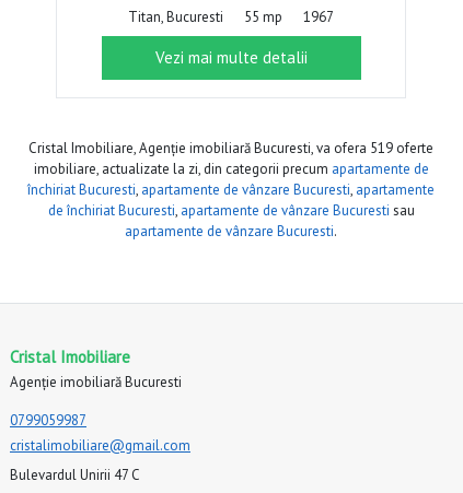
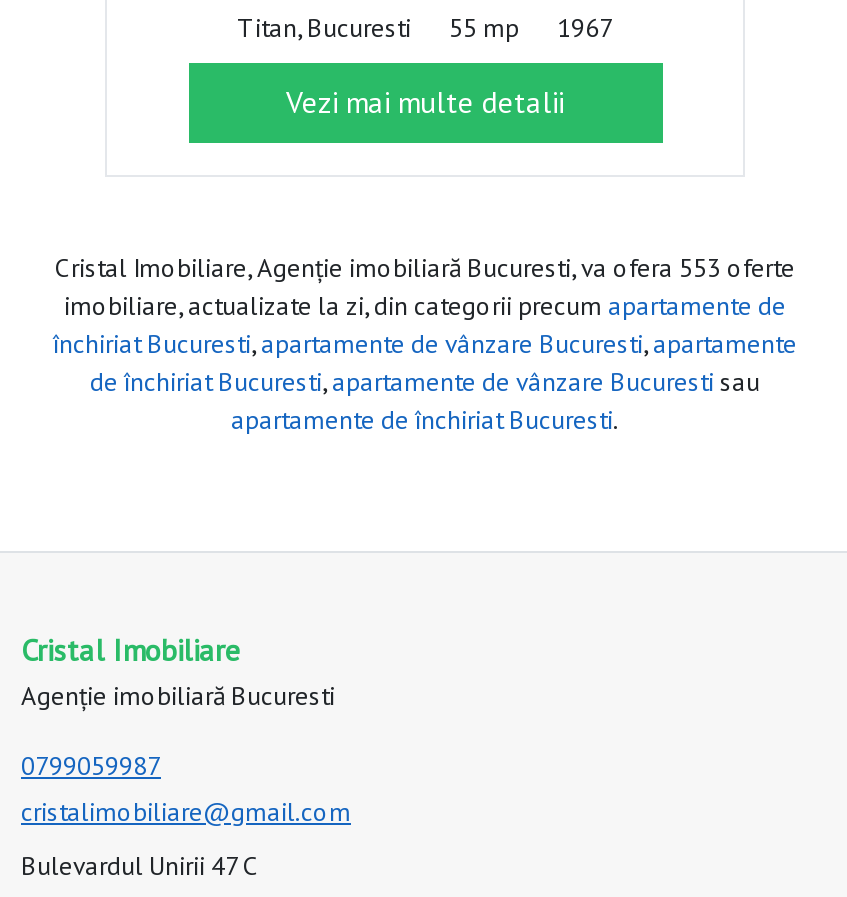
[28,139,433,158] Cristal Imobiliare, Agenție imobiliară Bucuresti, va ofera 519 oferte -> [55,251,795,285] Cristal Imobiliare, Agenție imobiliară Bucuresti, va ofera 553 oferte
[125,222,337,241] apartamente de vânzare Bucuresti. -> [231,403,619,437] apartamente de închiriat Bucuresti.

